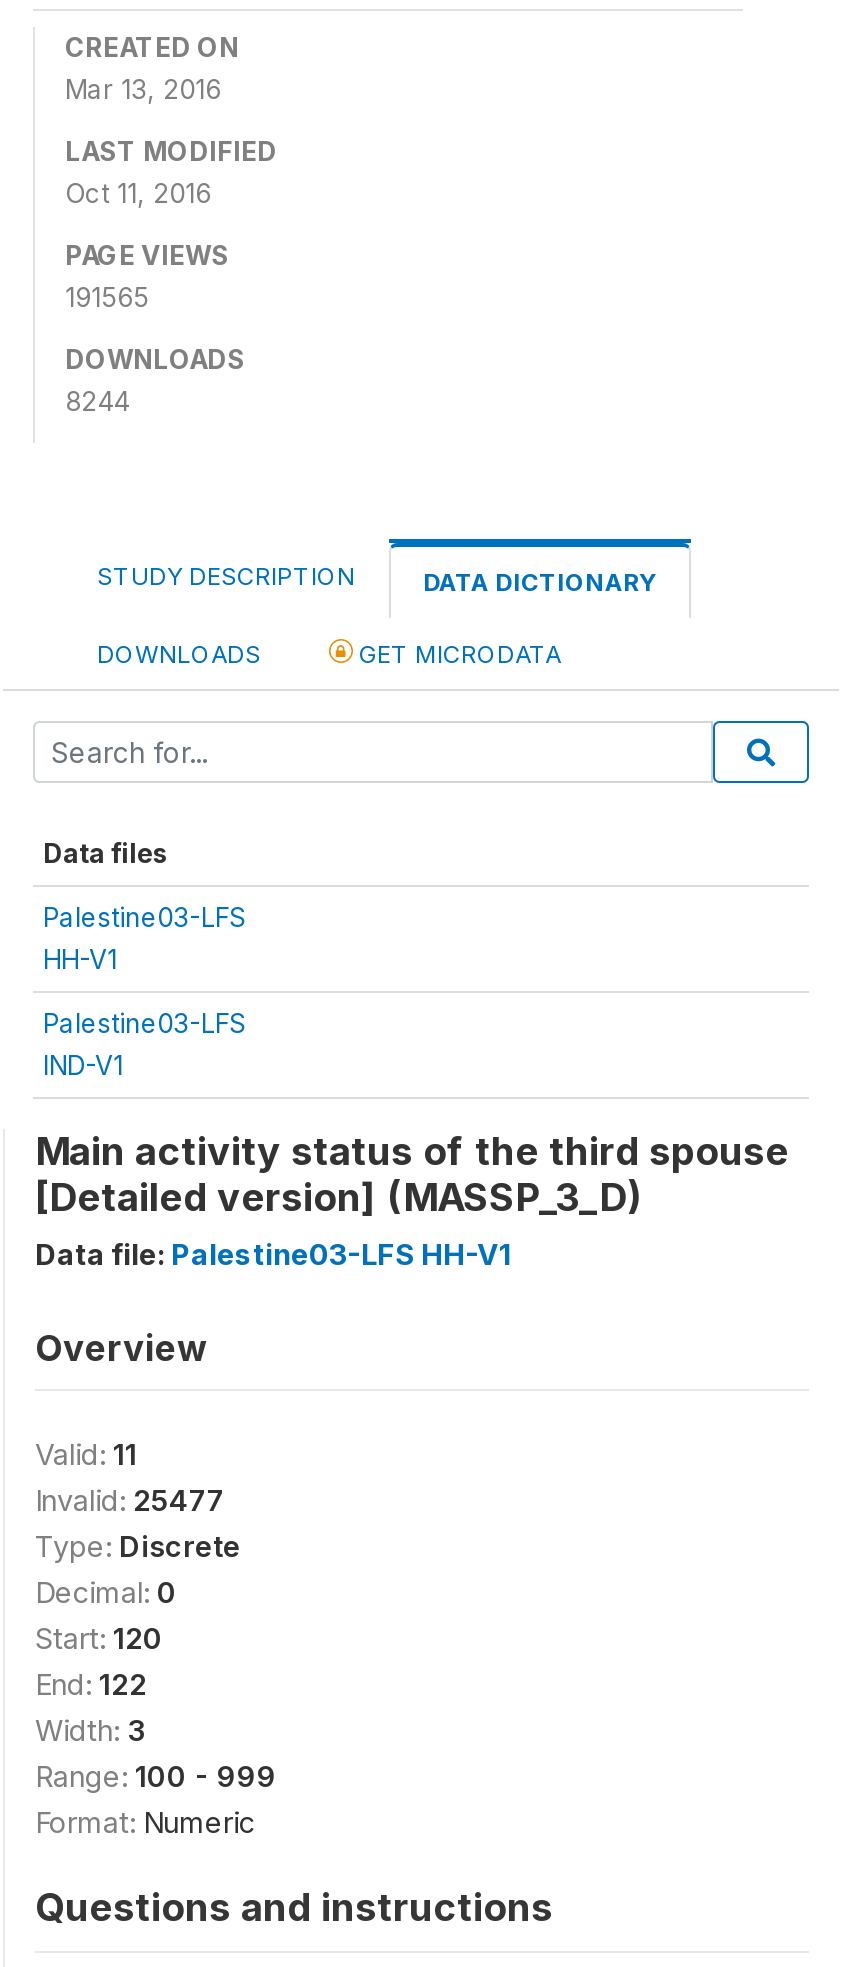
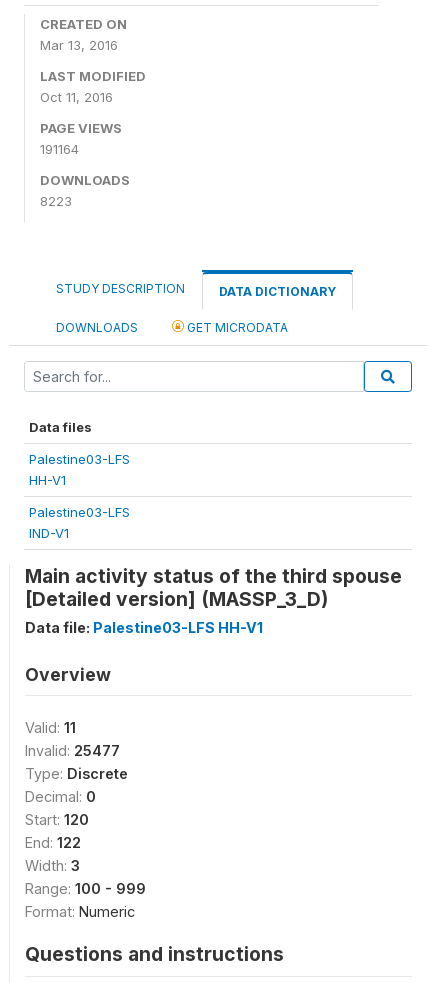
[65,280,149,312] 191565 -> [40,140,79,156] 191164
[65,384,129,416] 8244 -> [40,192,72,208] 8223

